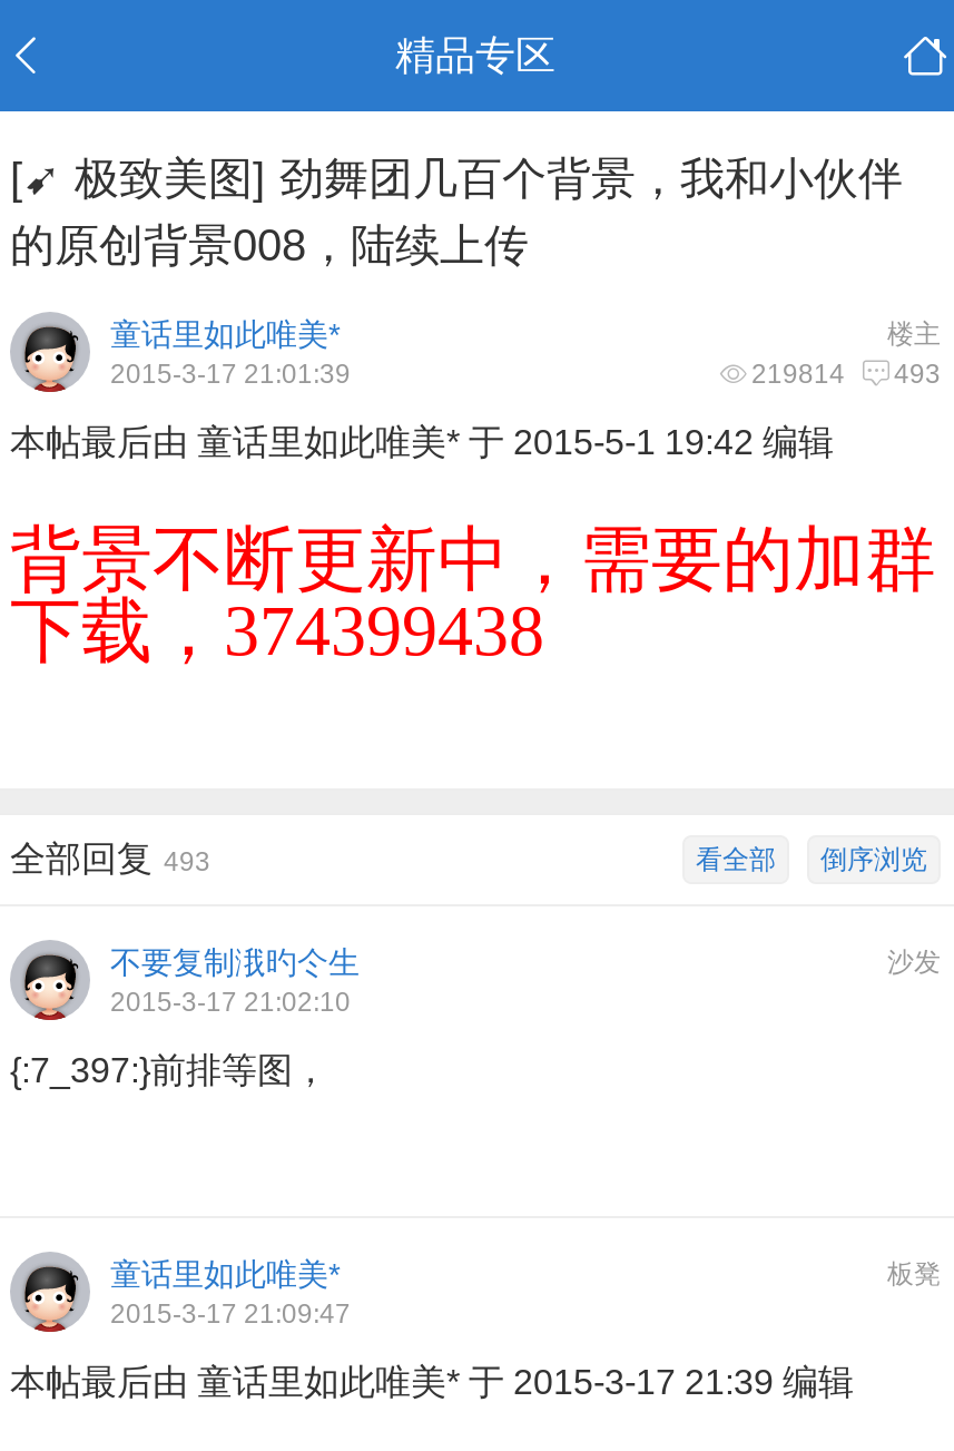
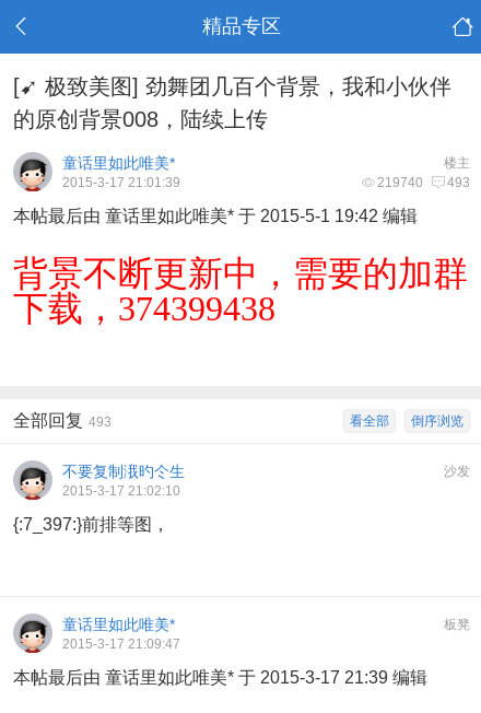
[751,359,941,390] 219814 493 -> [377,175,470,190] 219740 493

